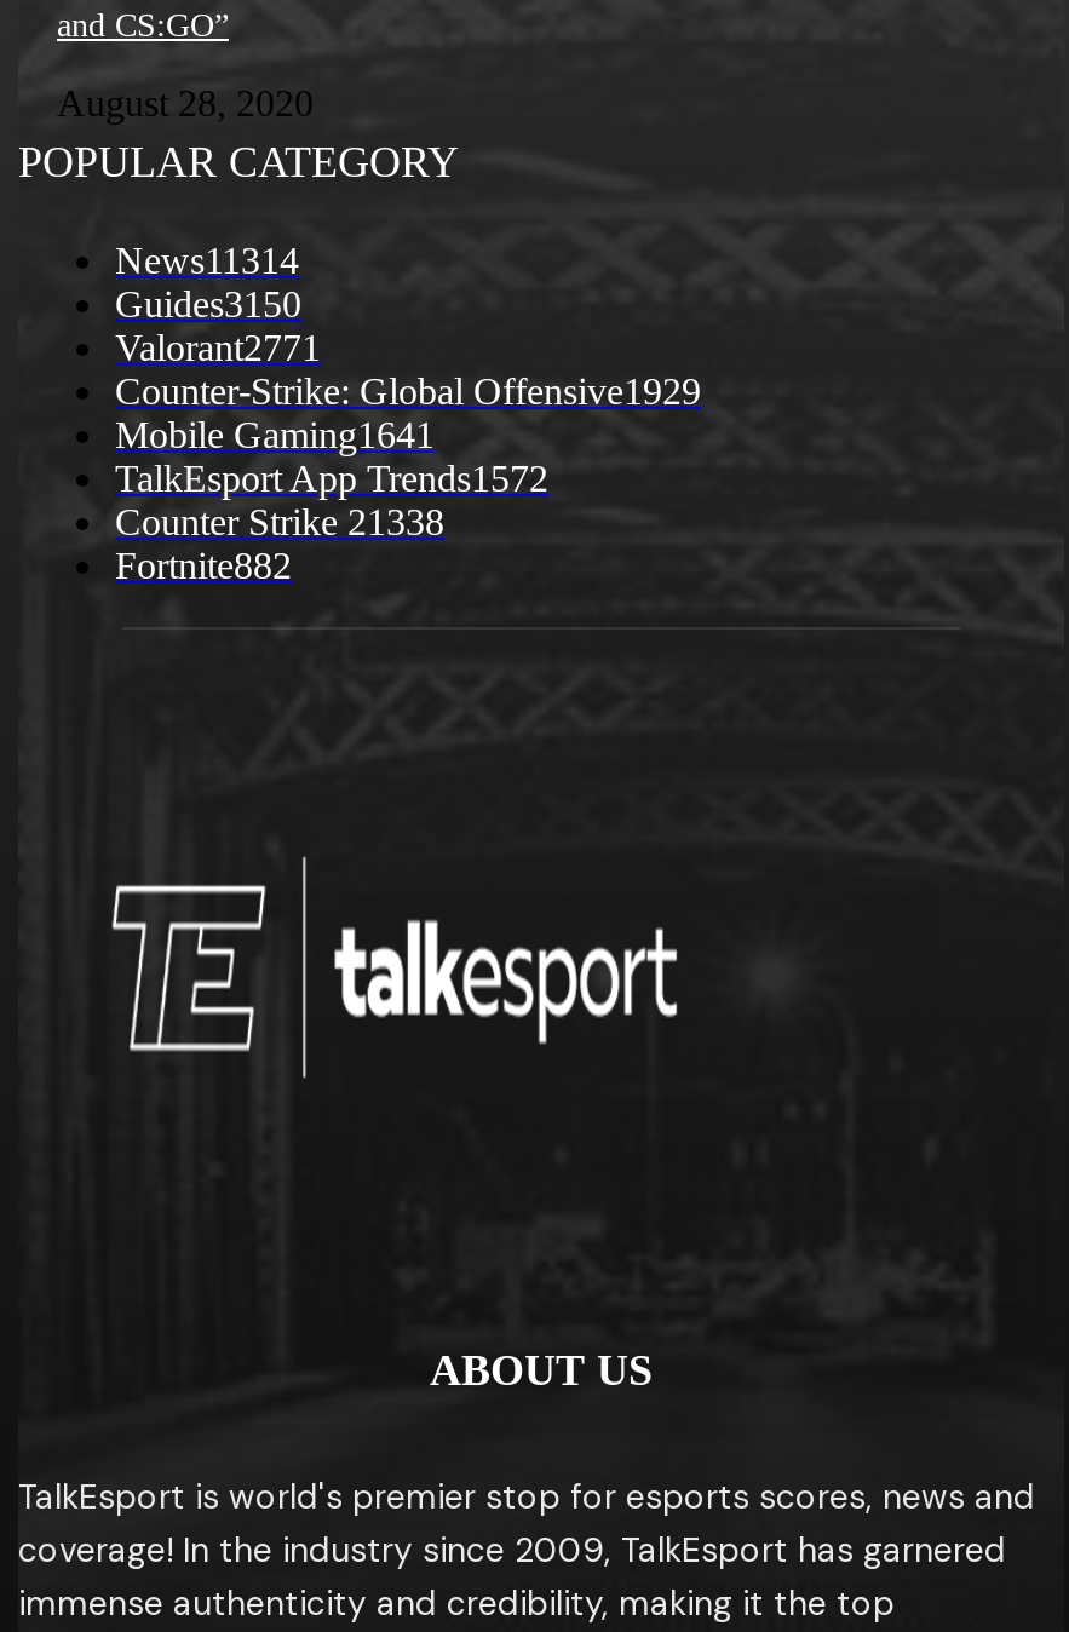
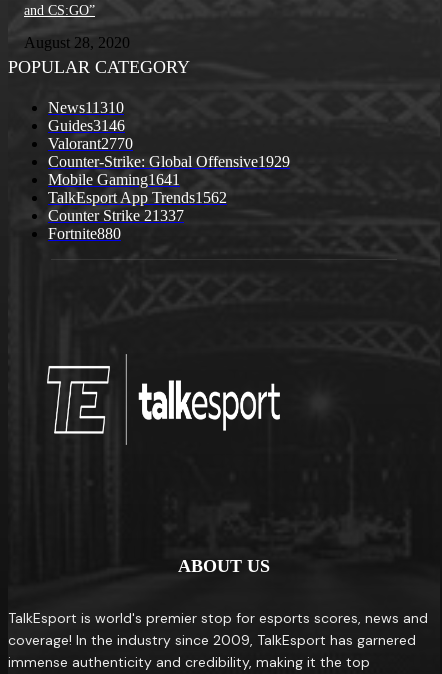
[115,240,299,281] News11314 -> [48,99,124,116] News11310
[115,284,301,325] Guides3150 -> [48,117,125,134] Guides3146
[115,327,321,369] Valorant2771 -> [48,135,133,152] Valorant2770
[115,458,548,499] TalkEsport App Trends1572 -> [48,189,227,206] TalkEsport App Trends1562
[115,502,444,543] Counter Strike 21338 -> [48,207,184,224] Counter Strike 21337
[115,545,292,586] Fortnite882 -> [48,225,121,242] Fortnite880

